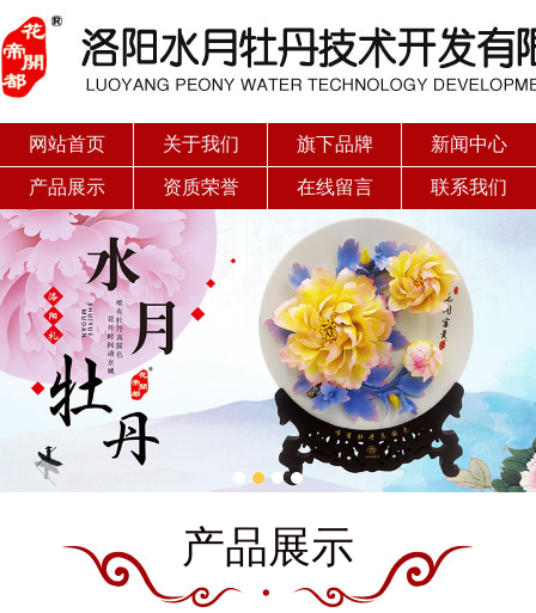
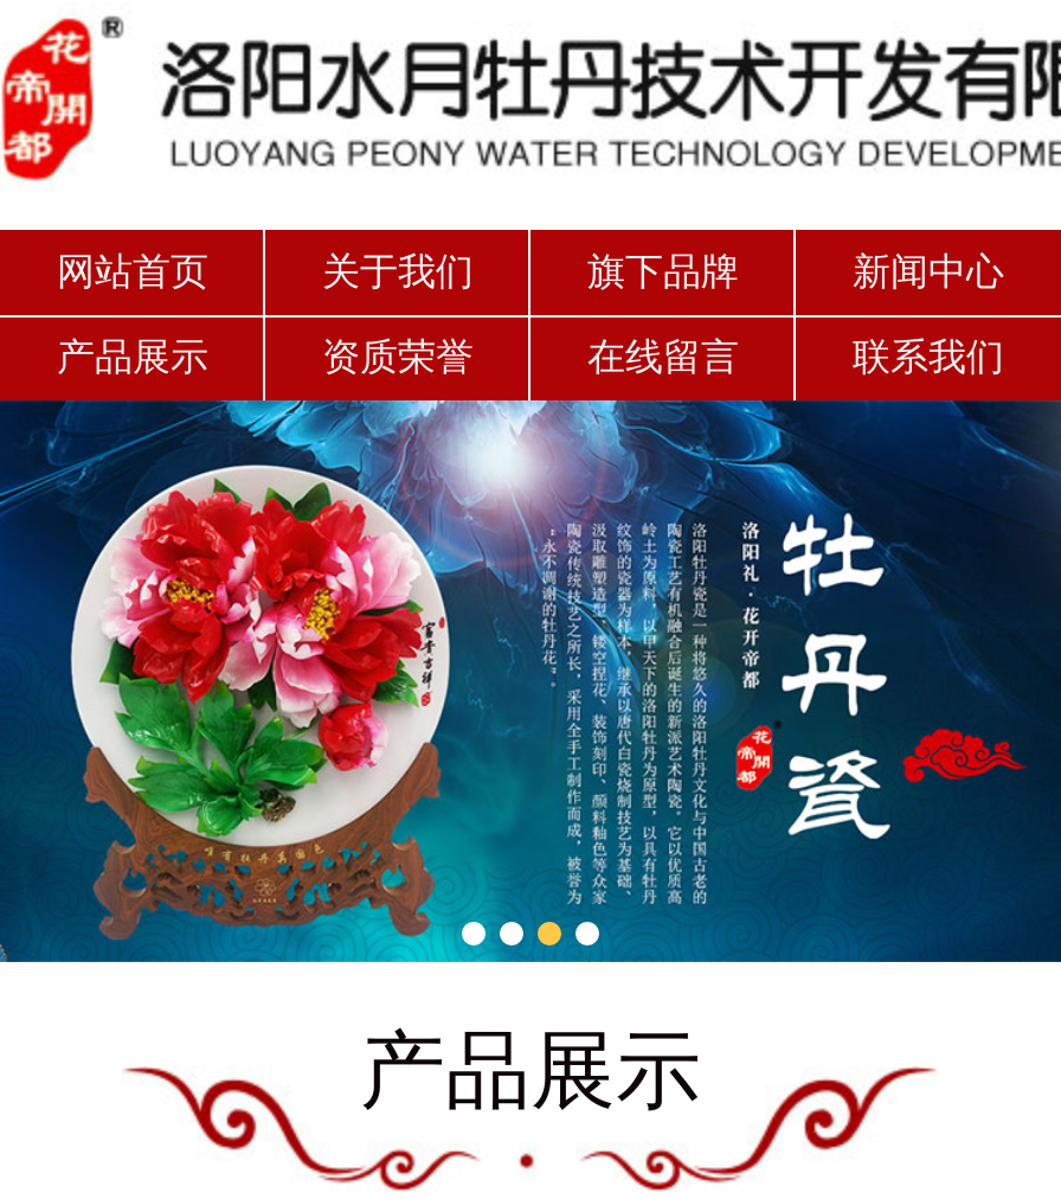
[4,208,532,492] [image] -> [7,398,1054,964] [image]

